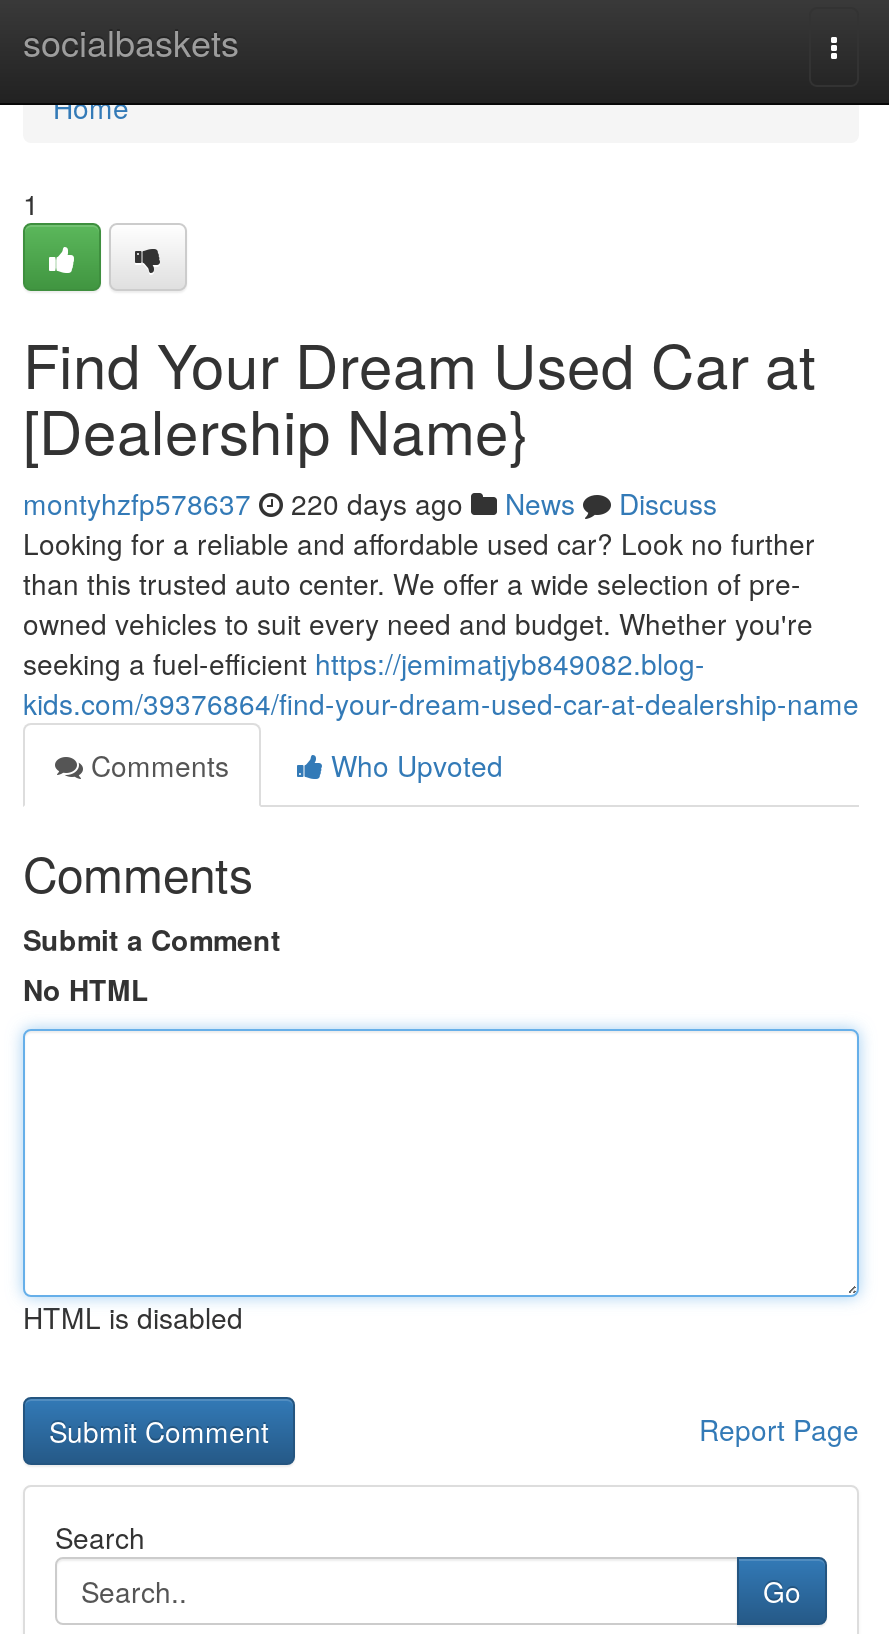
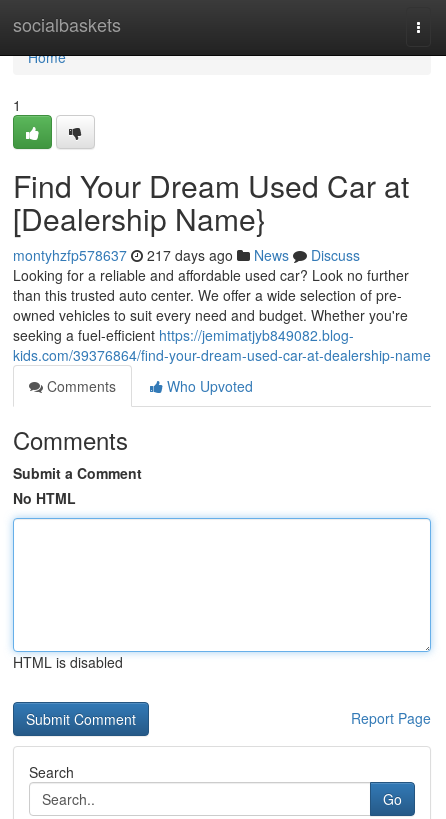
[23,483,717,523] montyhzfp578637 220 days ago News Discuss -> [13,245,360,265] montyhzfp578637 217 days ago News Discuss

